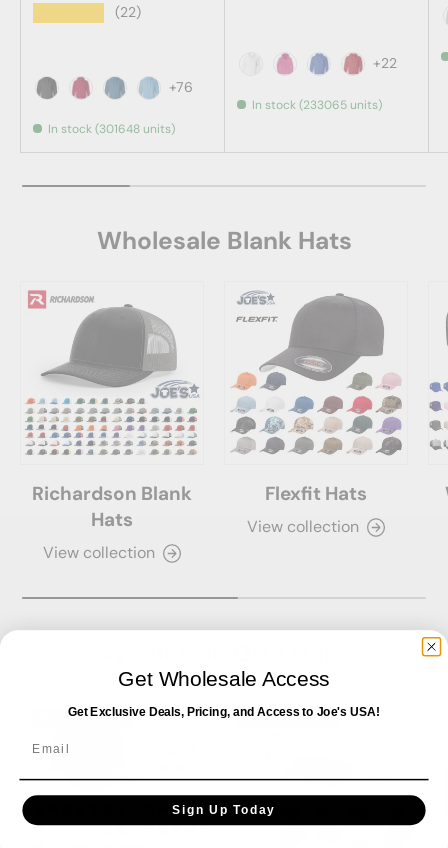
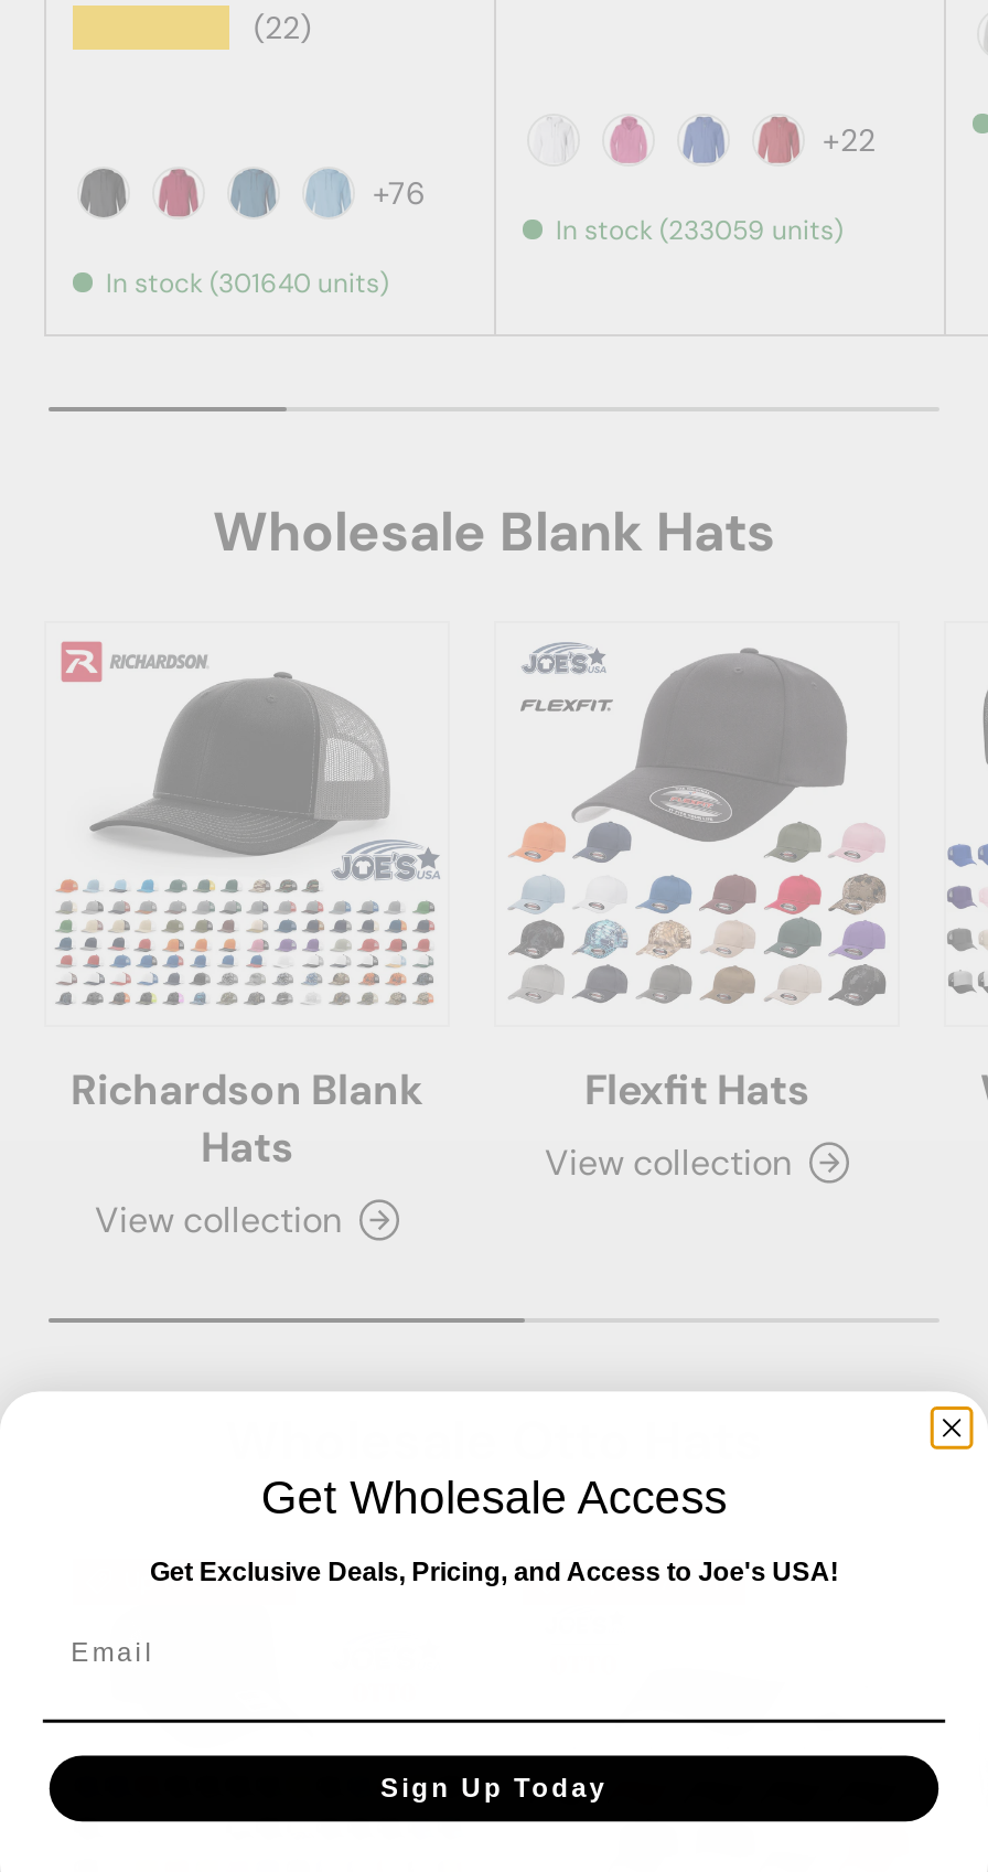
[252,96,382,112] In stock (233065 units) -> [556,213,842,248] In stock (233059 units)
[48,120,175,136] In stock (301648 units) -> [106,266,388,301] In stock (301640 units)

